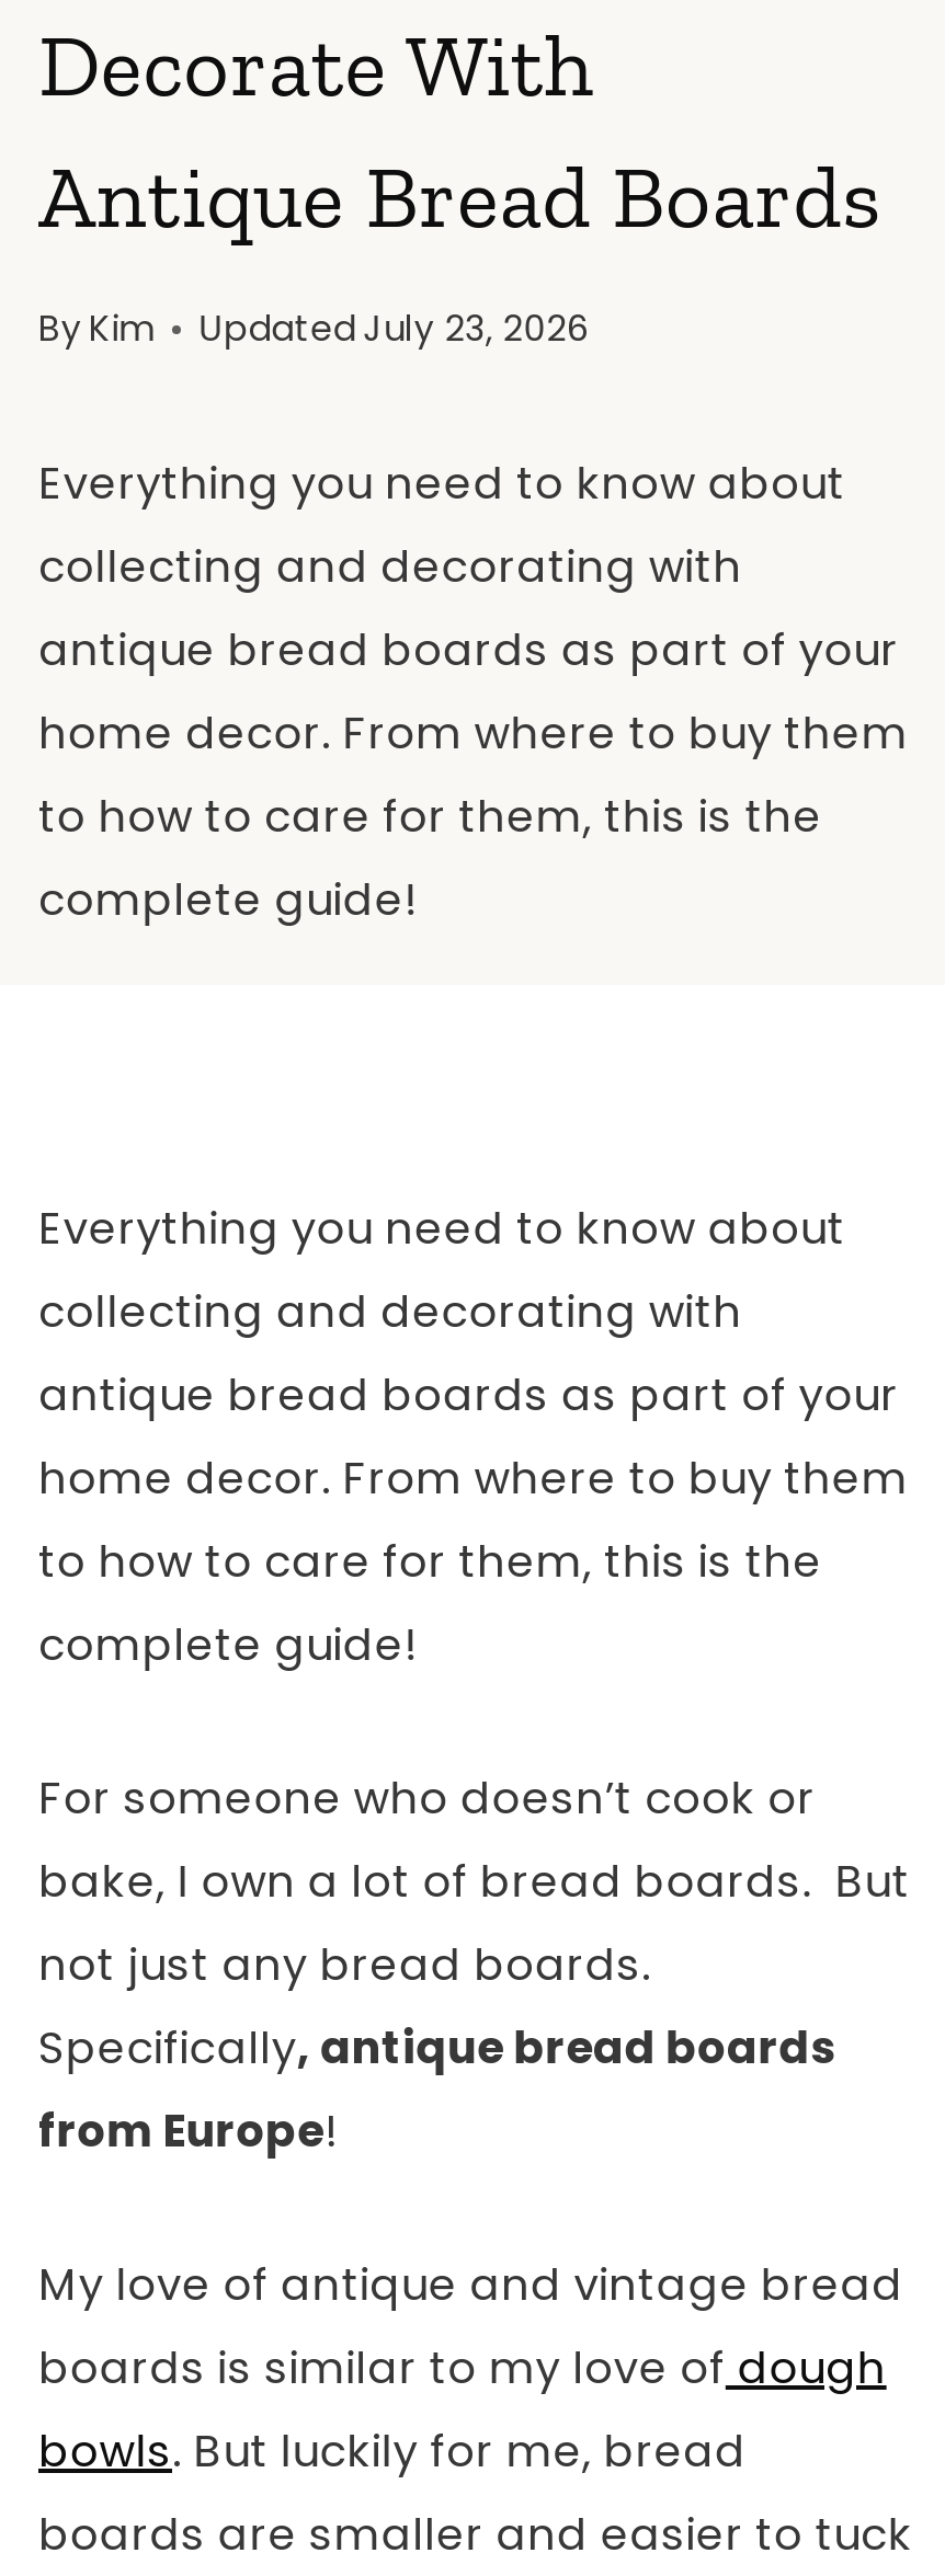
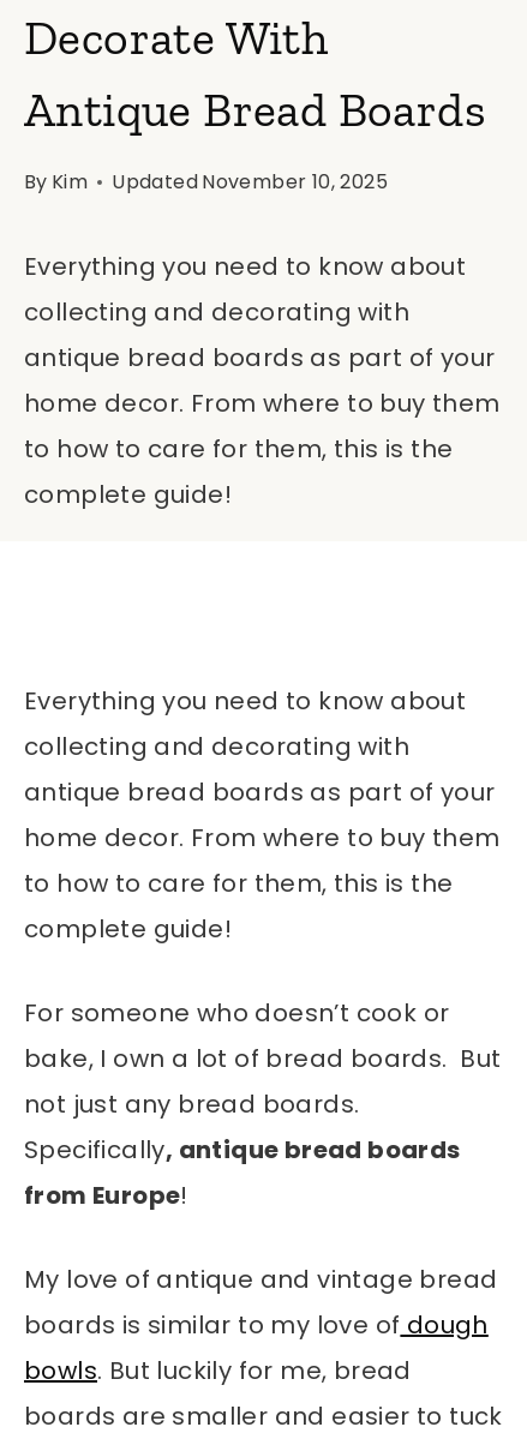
[199,304,590,354] Updated July 23, 2026 -> [112,168,388,196] Updated November 10, 2025

